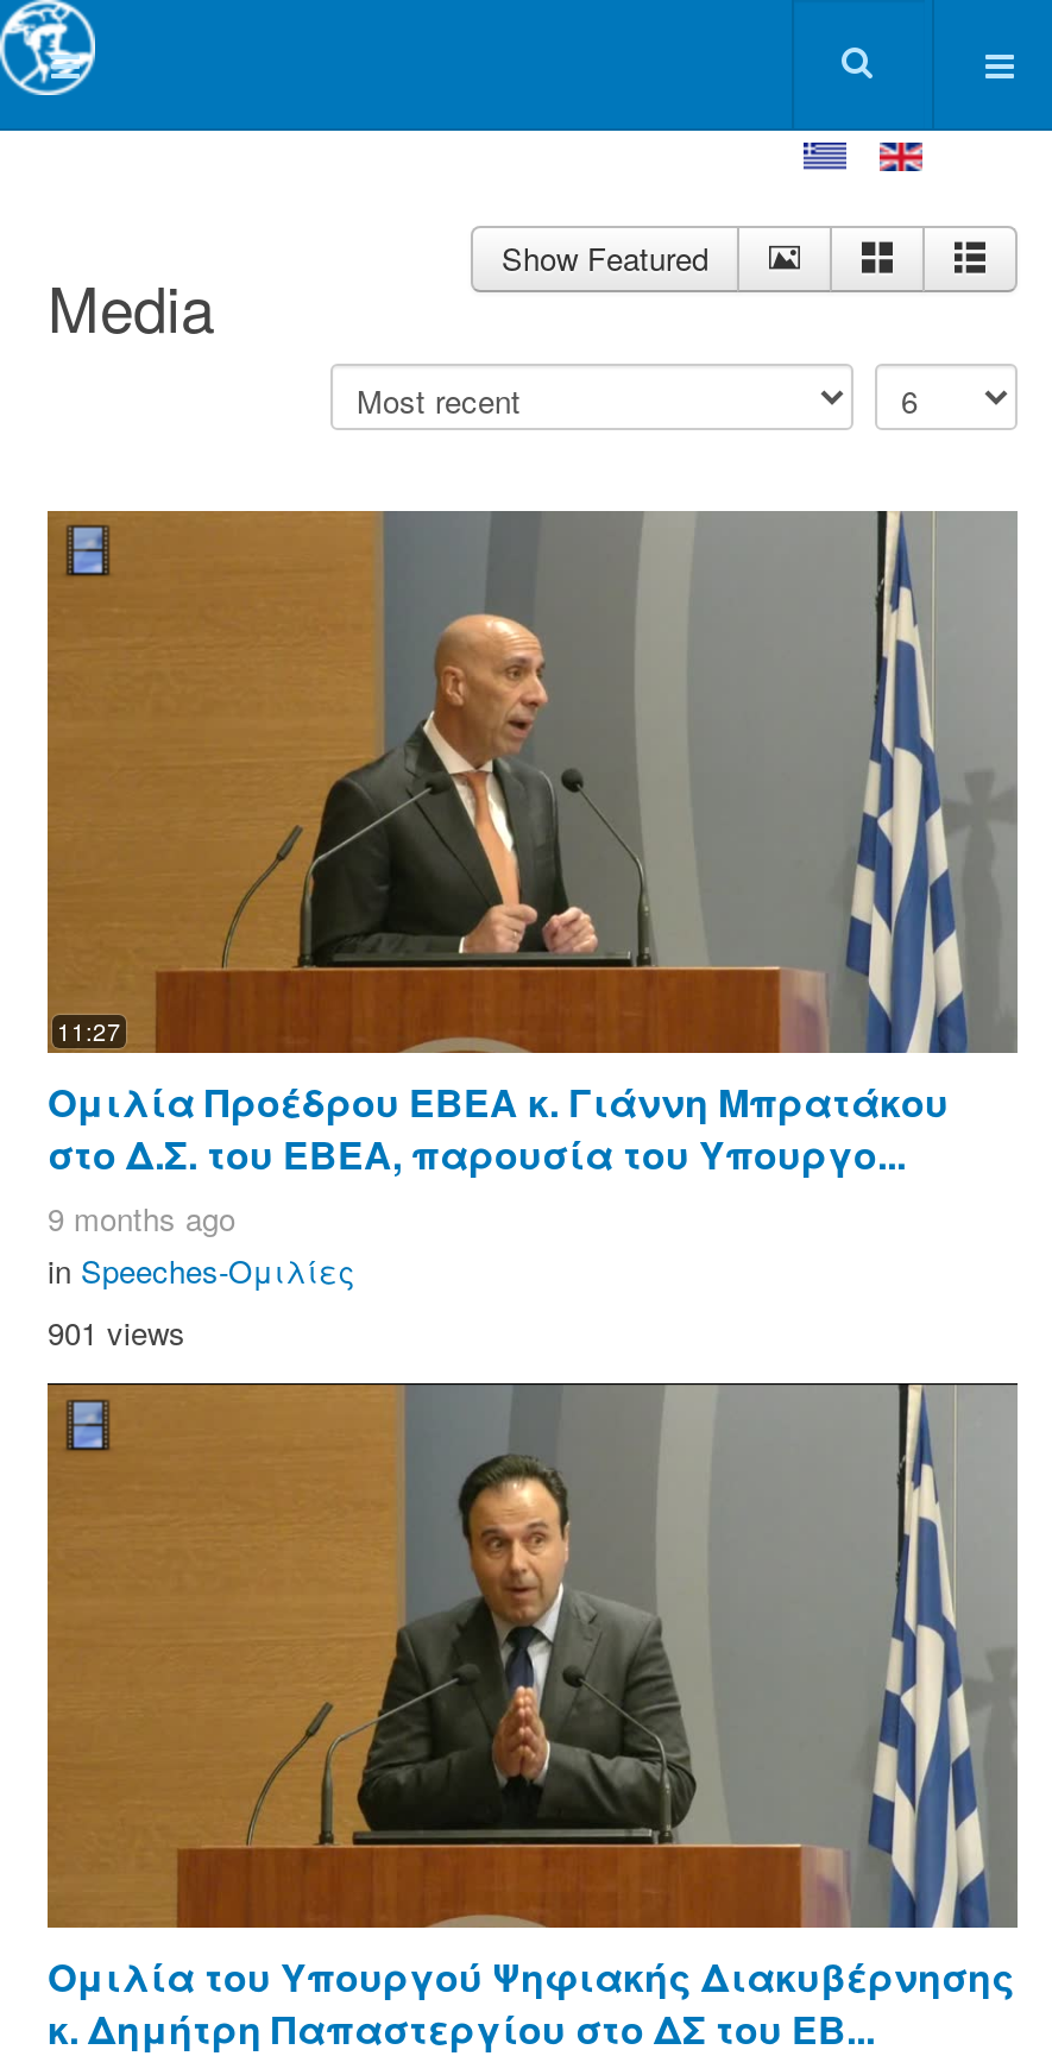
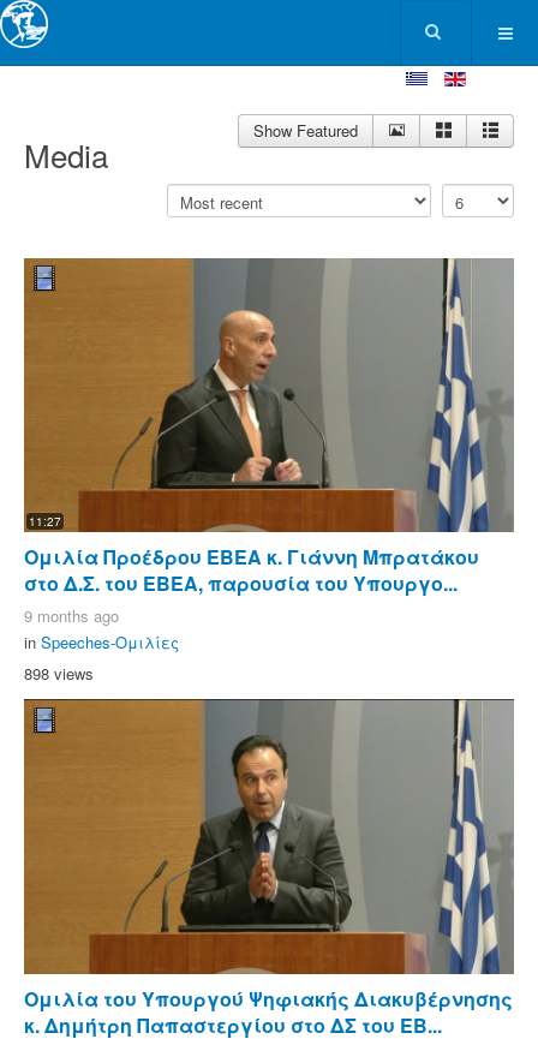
[48,1311,185,1356] 901 views -> [24,662,94,685] 898 views

